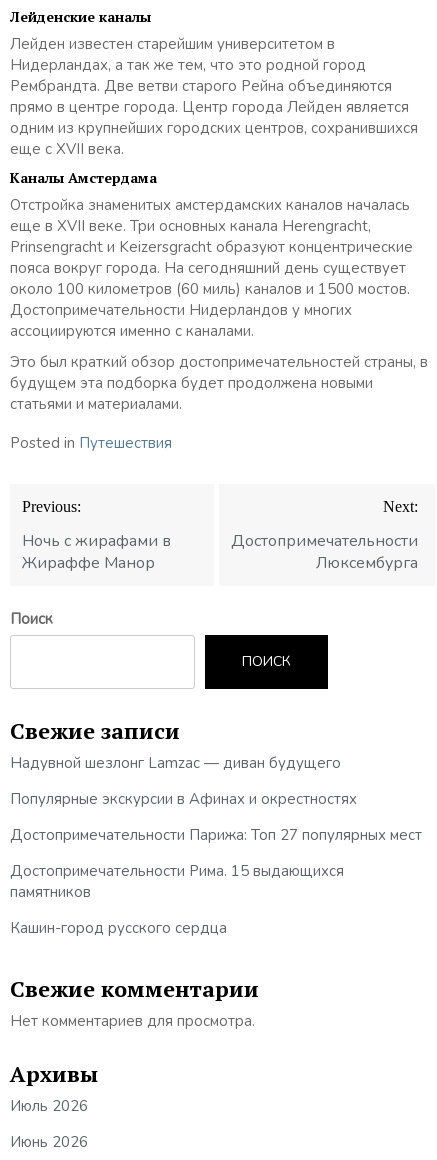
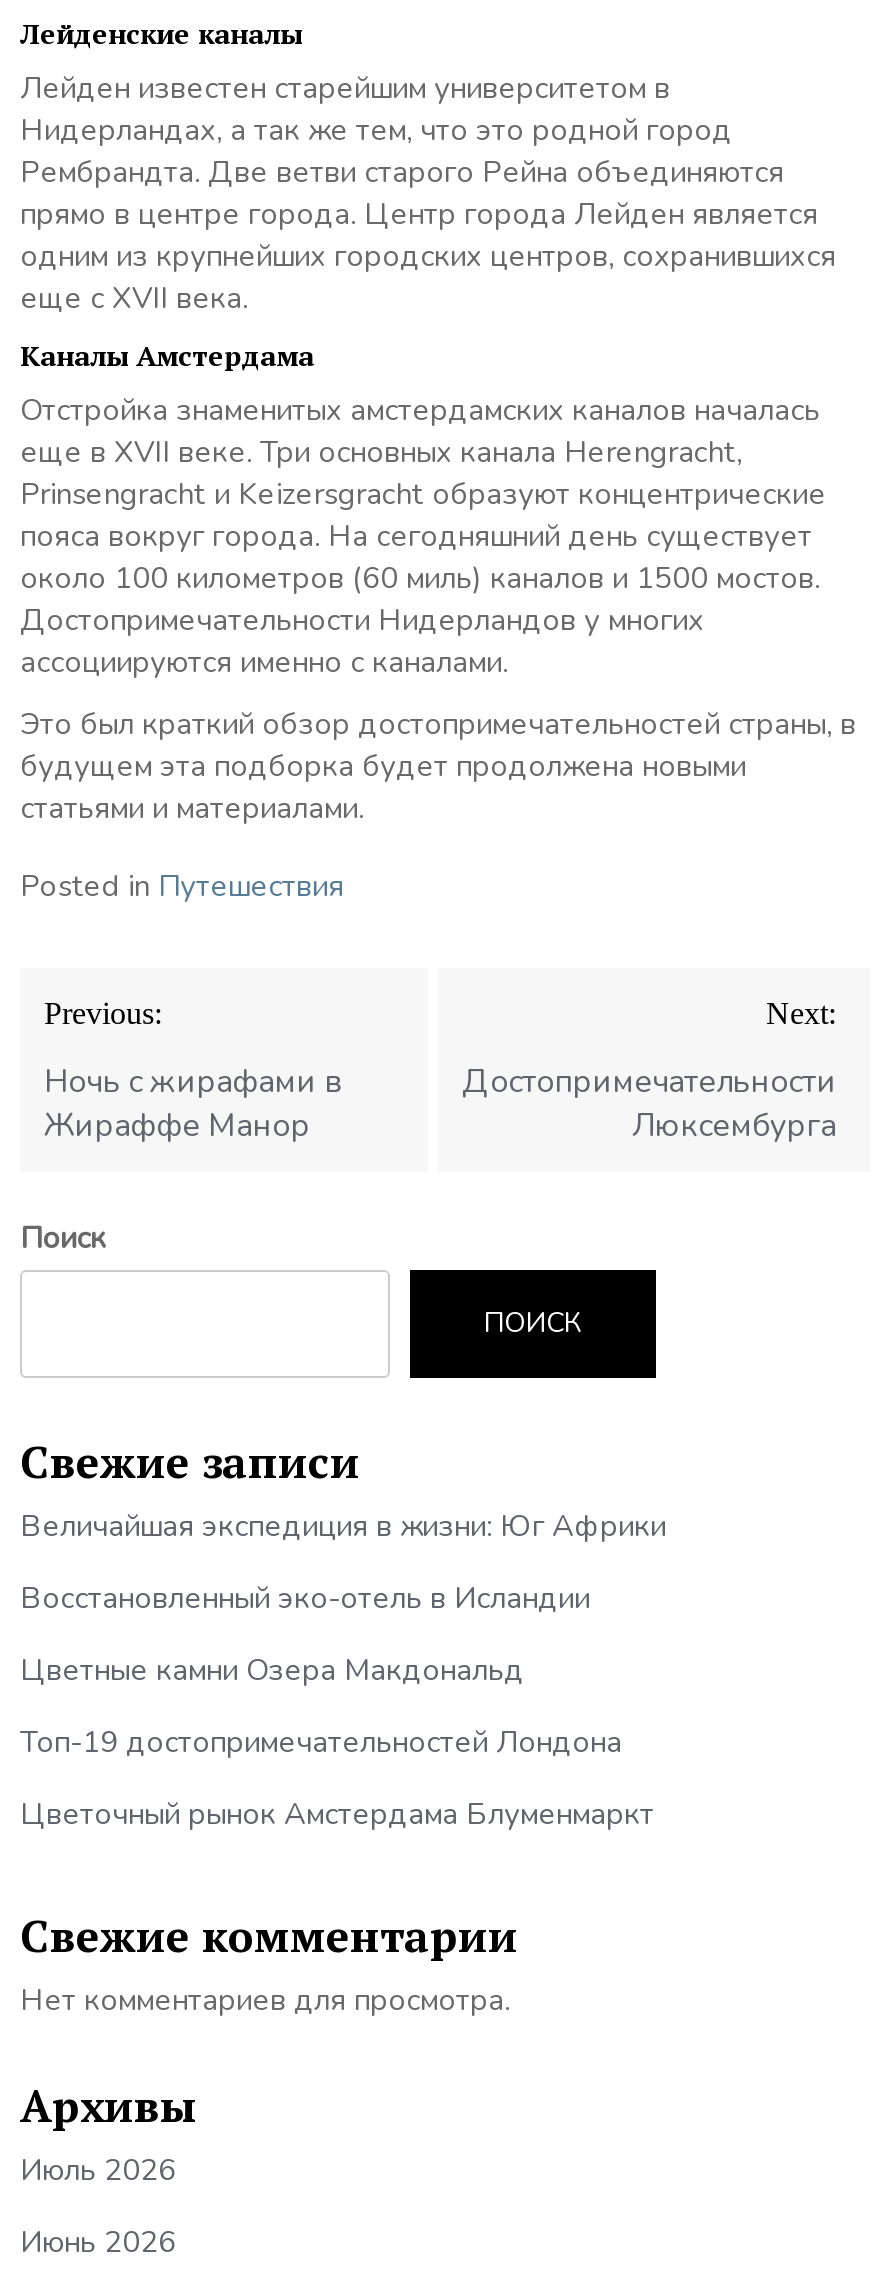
[10,752,341,772] Надувной шезлонг Lamzac — диван будущего -> [20,1505,666,1545] Величайшая экспедиция в жизни: Юг Африки
[10,788,357,808] Популярные экскурсии в Афинах и окрестностях -> [20,1577,590,1617] Восстановленный эко-отель в Исландии
[10,824,422,844] Достопримечательности Парижа: Топ 27 популярных мест -> [20,1649,524,1689] Цветные камни Озера Макдональд
[10,860,344,901] Достопримечательности Рима. 15 выдающихся | памятников -> [20,1721,622,1761] Топ-19 достопримечательностей Лондона
[10,917,227,937] Кашин-город русского сердца -> [20,1793,654,1833] Цветочный рынок Амстердама Блуменмаркт

